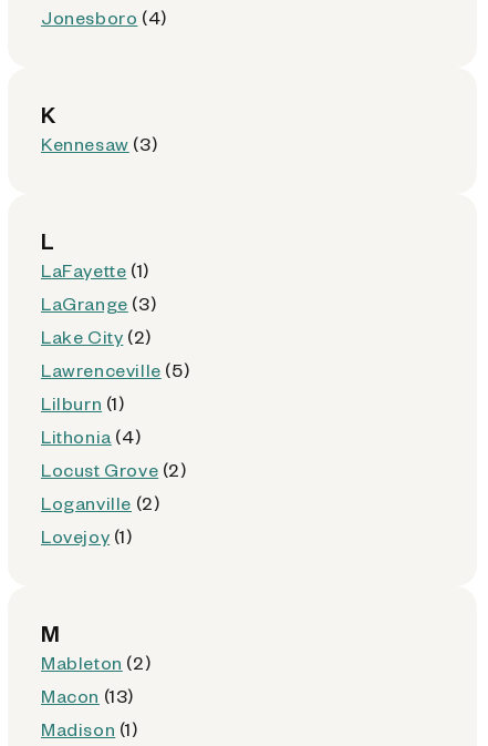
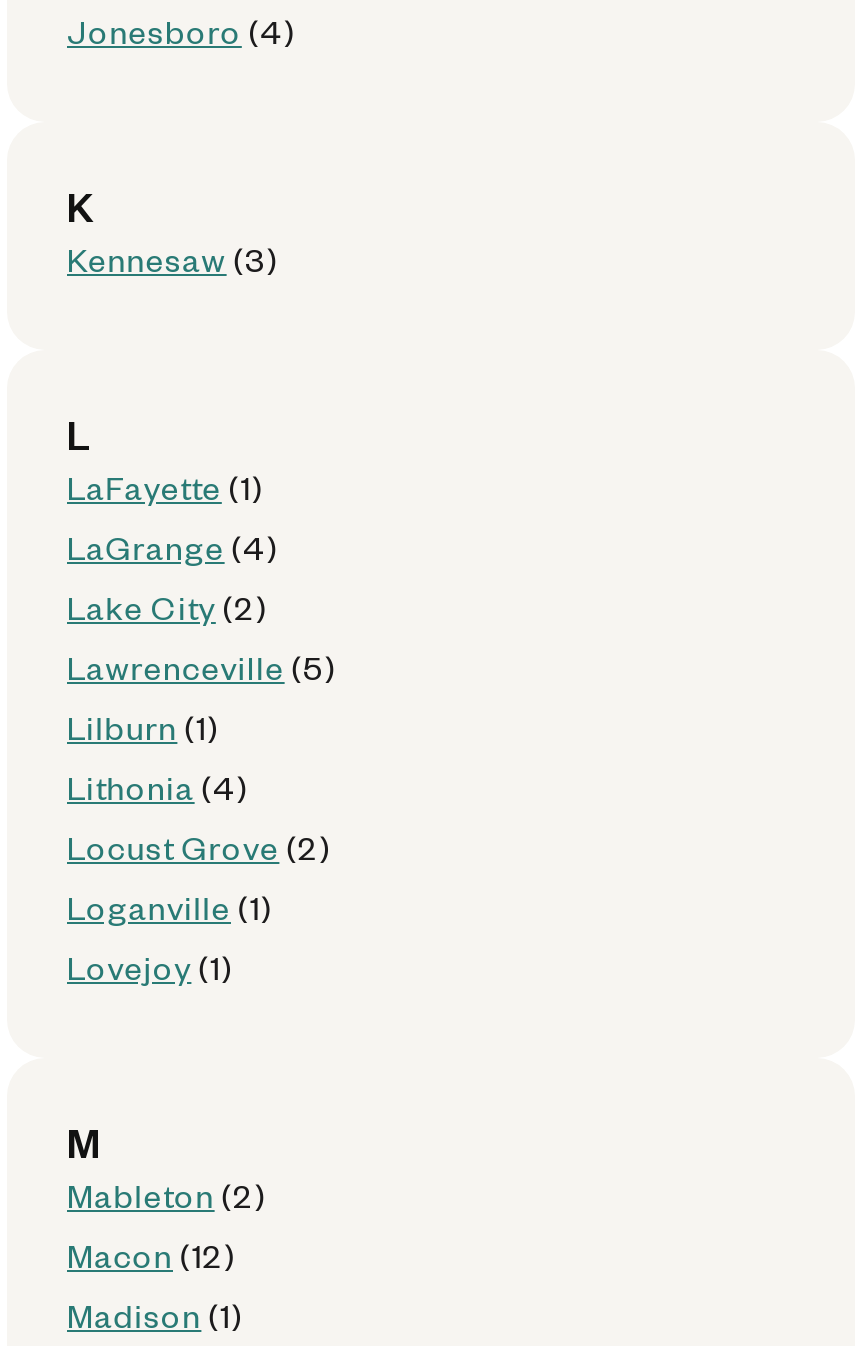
[41,292,156,315] LaGrange (3) -> [67,526,277,568] LaGrange (4)
[41,491,160,514] Loganville (2) -> [67,886,272,928] Loganville (1)
[41,684,134,707] Macon (13) -> [67,1234,235,1276] Macon (12)

